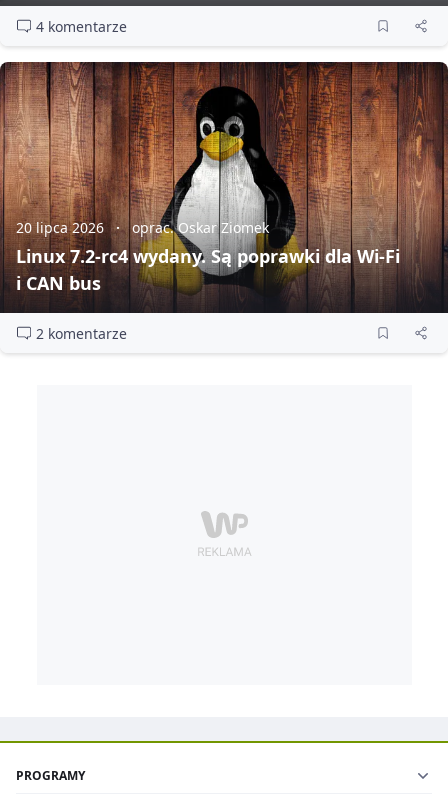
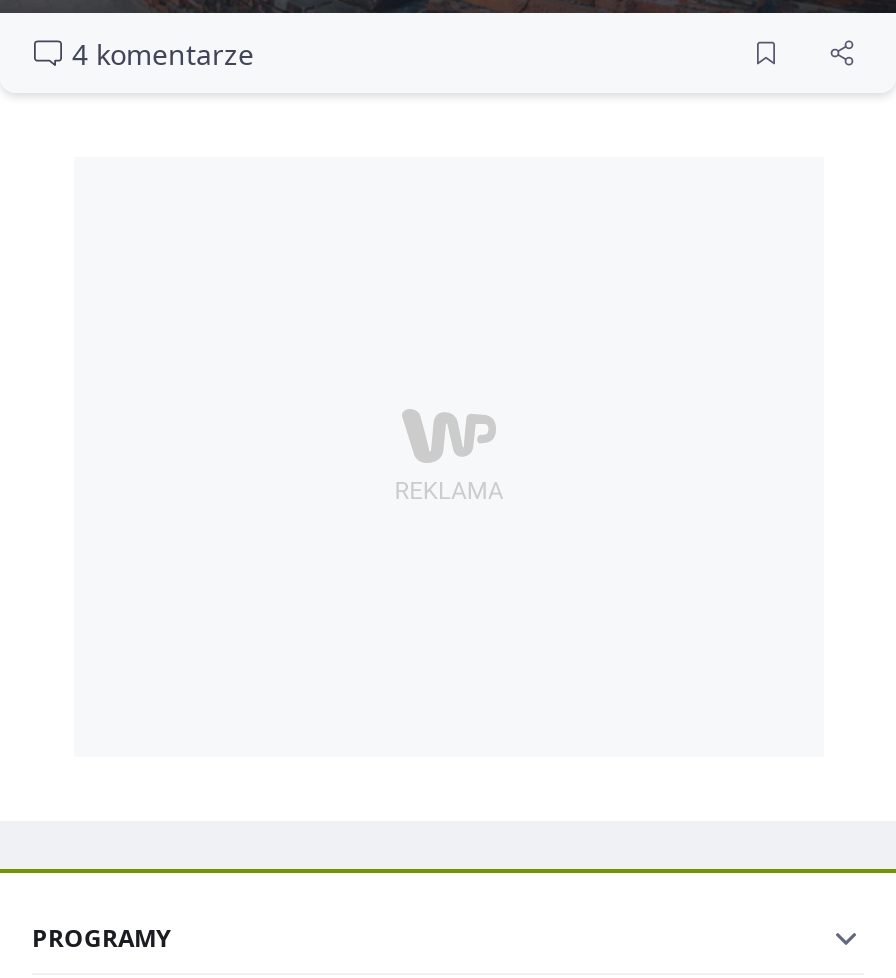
[3,61,445,342] [image] | 20 lipca 2026 | oprac. Oskar Ziomek | Linux 7.2‑rc4 wydany. Są poprawki dla Wi‑Fi | i CAN bus | 2 komentarze -> none

